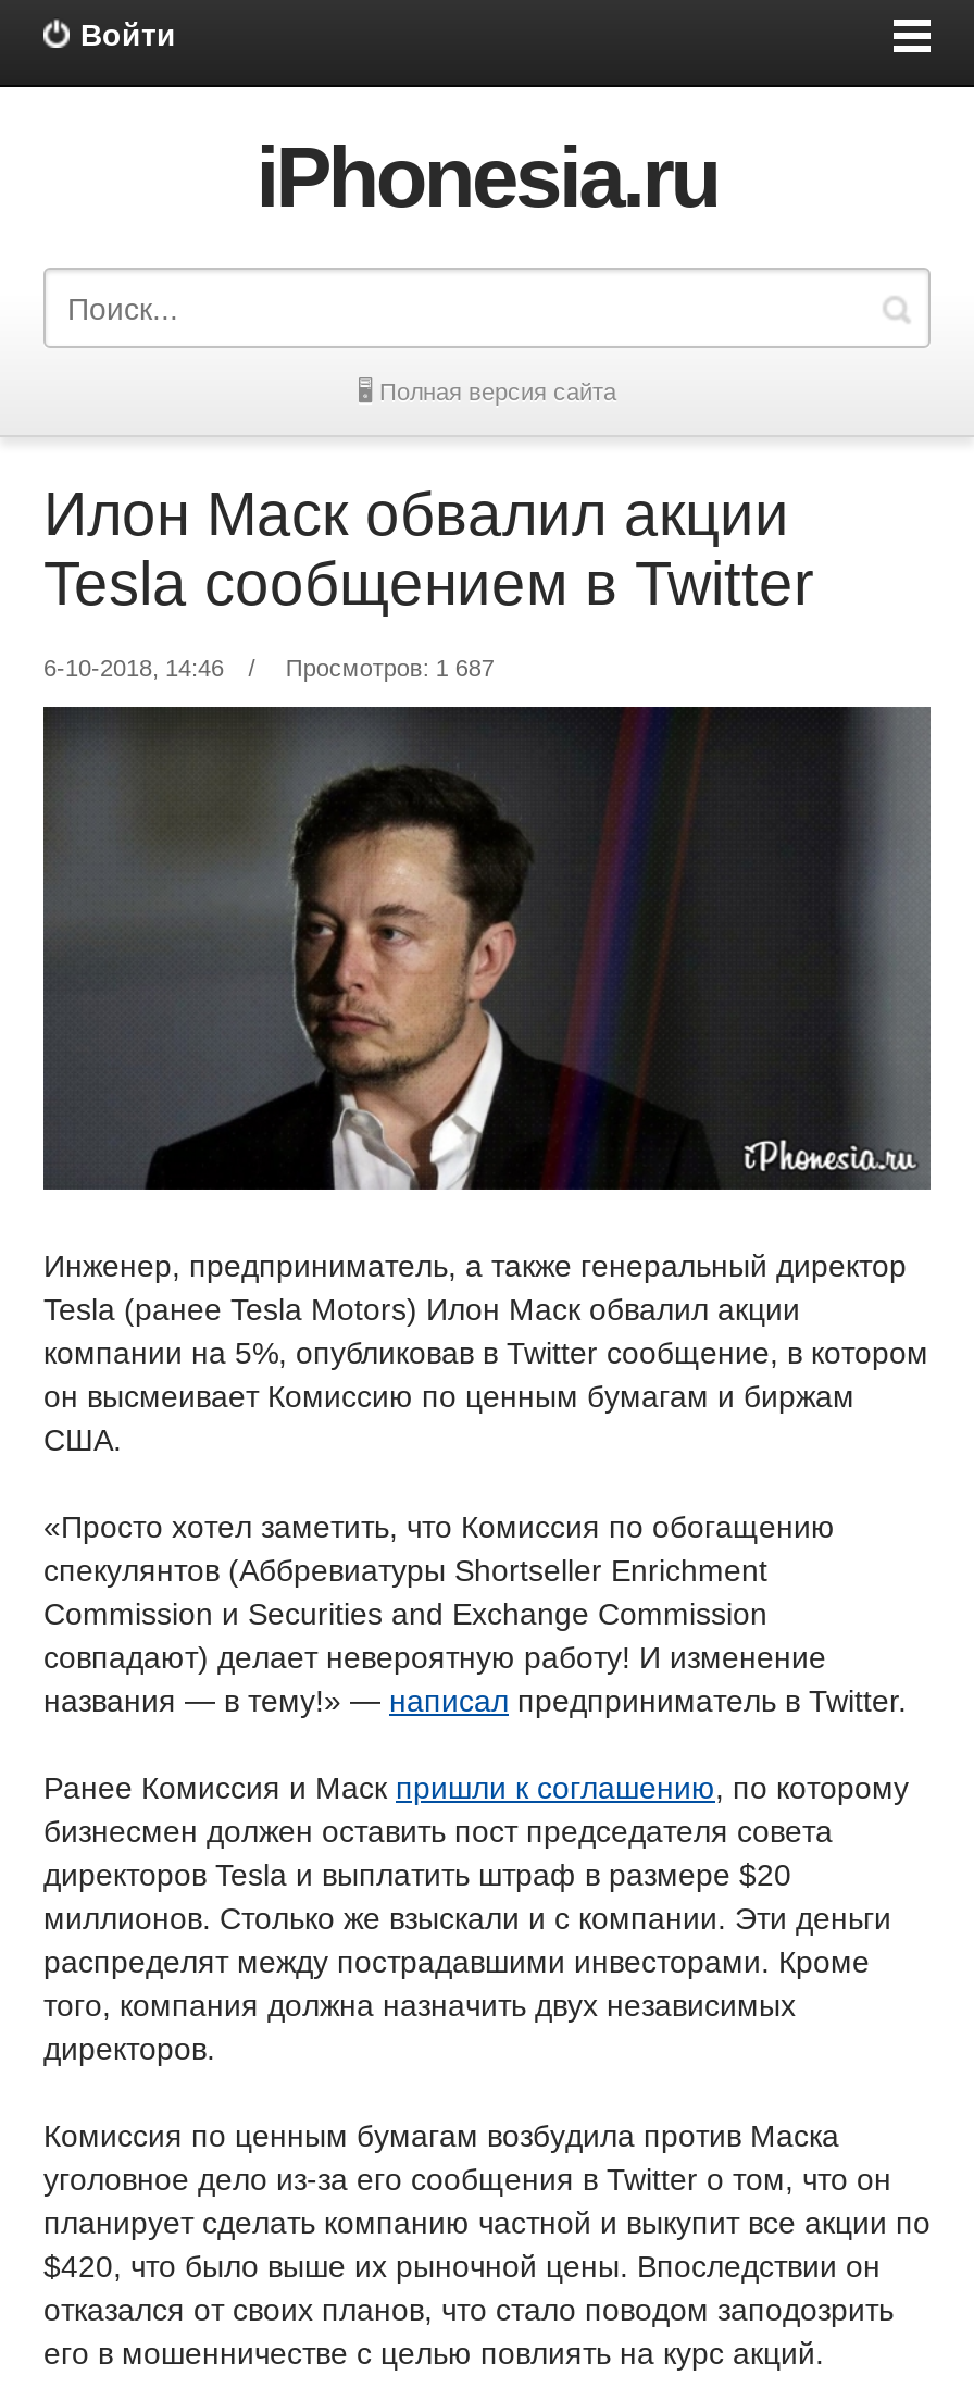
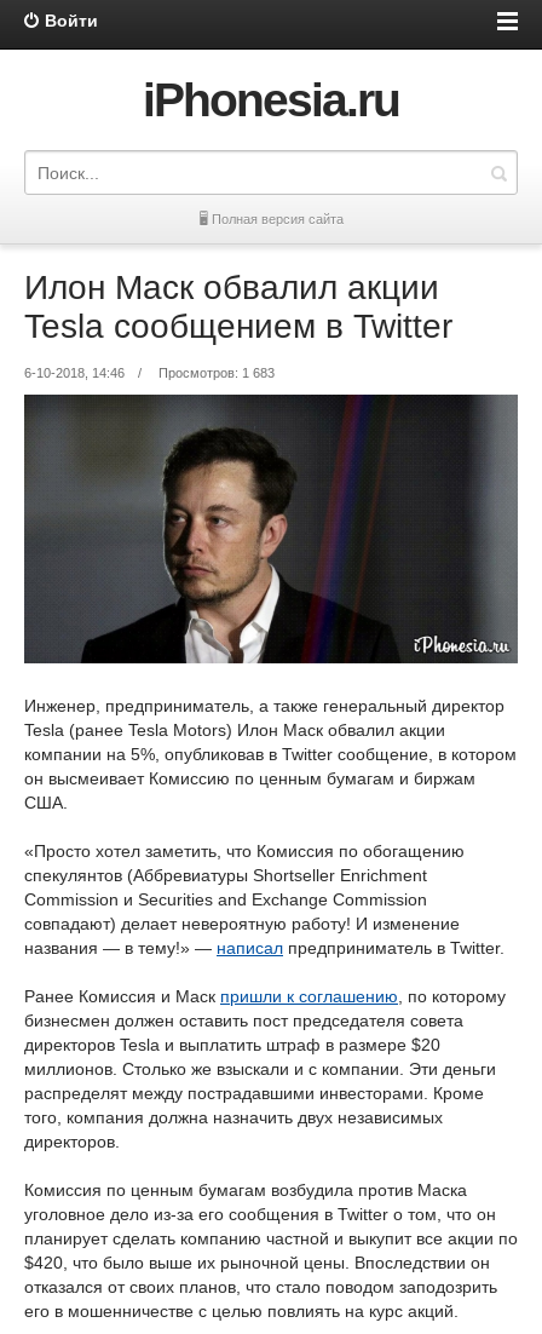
[286,655,494,681] Просмотров: 1 687 -> [159,366,275,380] Просмотров: 1 683

